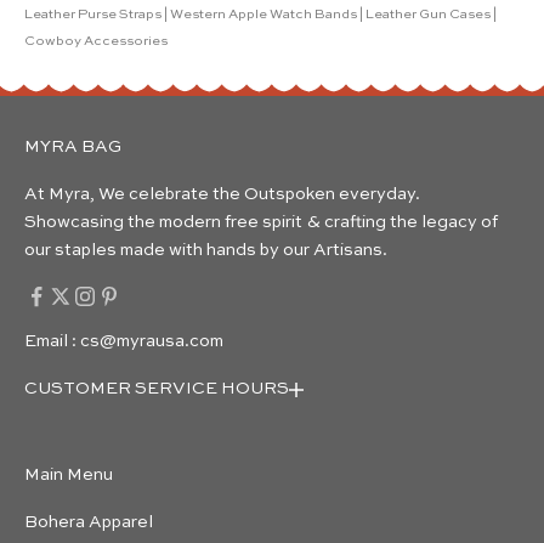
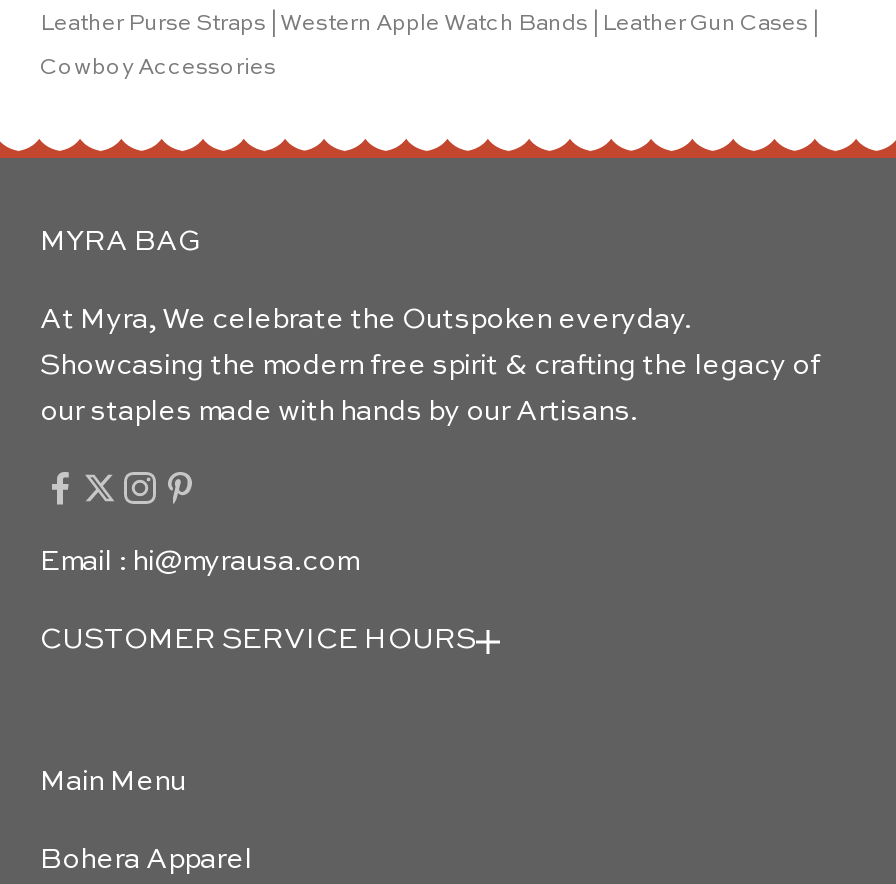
[24,333,223,350] Email : cs@myrausa.com -> [40,549,358,577] Email : hi@myrausa.com

